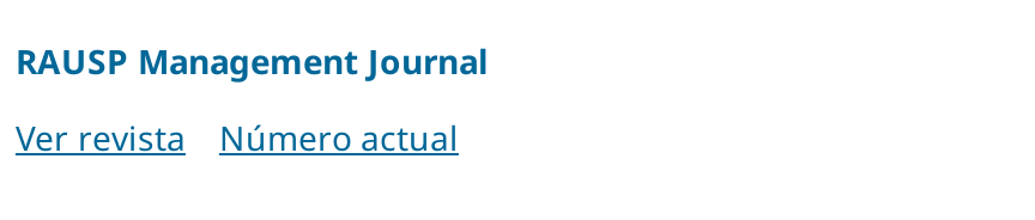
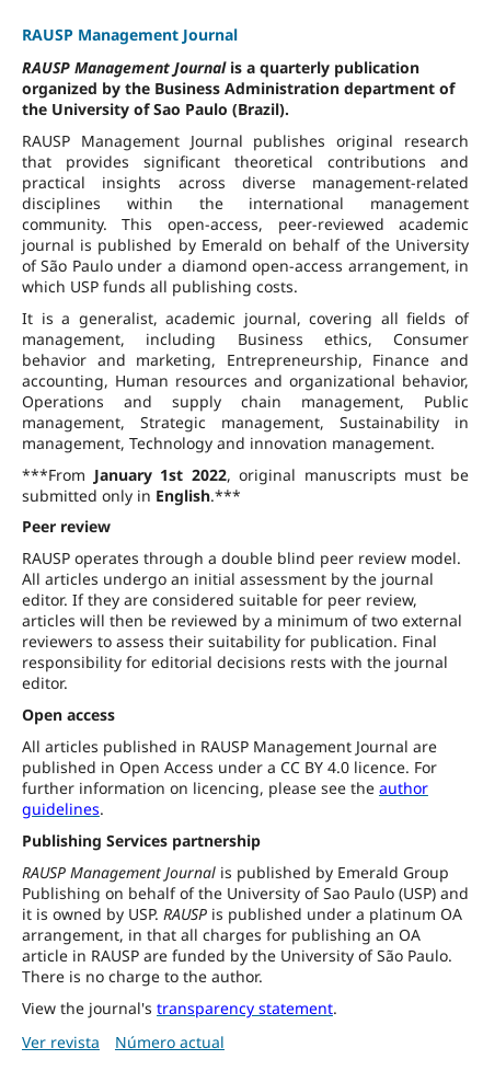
none -> [22,56,469,1019] RAUSP Management Journal is a quarterly publication | organized by the Business Administration department of | the University of Sao Paulo (Brazil). | RAUSP Management Journal publishes original research | that provides significant theoretical contributions and | practical insights across diverse management-related | disciplines within the international management | community. This open-access, peer-reviewed academic | journal is published by Emerald on behalf of the University | of São Paulo under a diamond open-access arrangement, in | which USP funds all publishing costs. | It is a generalist, academic journal, covering all fields of | management, including Business ethics, Consumer | behavior and marketing, Entrepreneurship, Finance and | accounting, Human resources and organizational behavior, | Operations and supply chain management, Public | management, Strategic management, Sustainability in | management, Technology and innovation management. | ***From January 1st 2022, original manuscripts must be | submitted only in English.*** | Peer review | RAUSP operates through a double blind peer review model. | All articles undergo an initial assessment by the journal | editor. If they are considered suitable for peer review, | articles will then be reviewed by a minimum of two external | reviewers to assess their suitability for publication. Final | responsibility for editorial decisions rests with the journal | editor. | Open access | All articles published in RAUSP Management Journal are | published in Open Access under a CC BY 4.0 licence. For | further information on licencing, please see the author | guidelines. | Publishing Services partnership | RAUSP Management Journal is published by Emerald Group | Publishing on behalf of the University of Sao Paulo (USP) and | it is owned by USP. RAUSP is published under a platinum OA | arrangement, in that all charges for publishing an OA | article in RAUSP are funded by the University of São Paulo. | There is no charge to the author. | View the journal's transparency statement.

